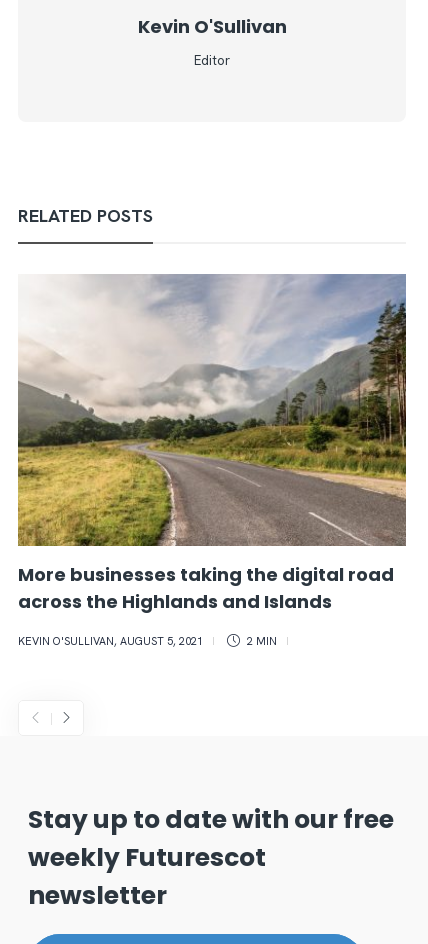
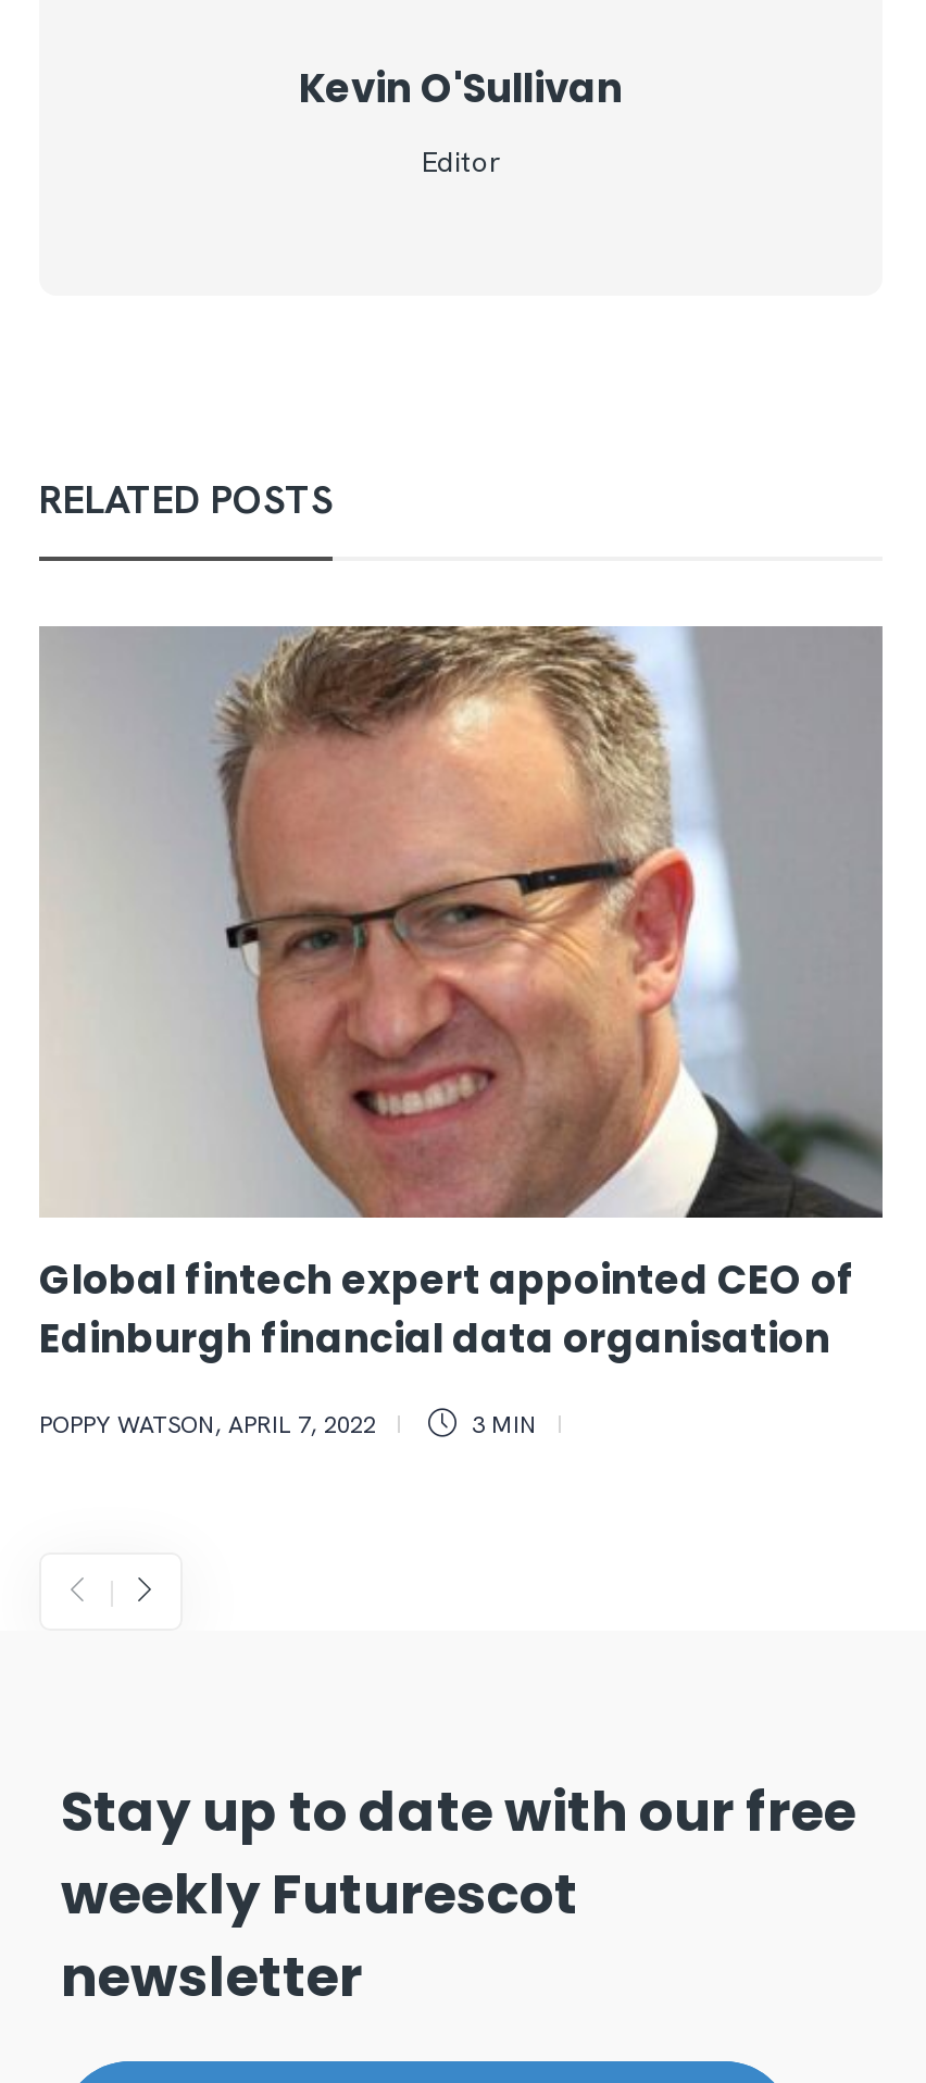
[17,274,407,614] [image] | More businesses taking the digital road | across the Highlands and Islands -> [39,624,885,1365] [image] | Global fintech expert appointed CEO of | Edinburgh financial data organisation
[18,634,277,648] KEVIN O'SULLIVAN, AUGUST 5, 2021 | 2 MIN -> [39,1408,537,1439] POPPY WATSON, APRIL 7, 2022 | 3 MIN

